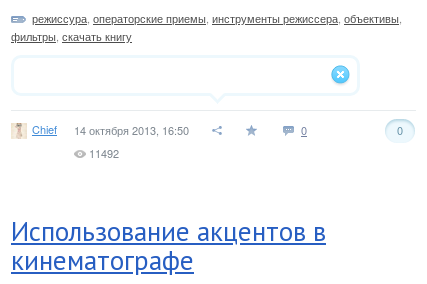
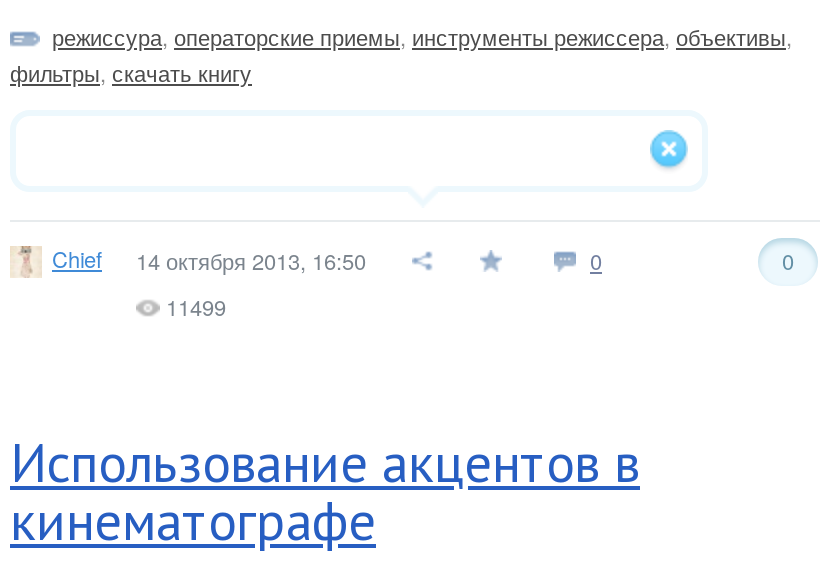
[89,145,119,161] 11492 -> [166,290,226,322] 11499

